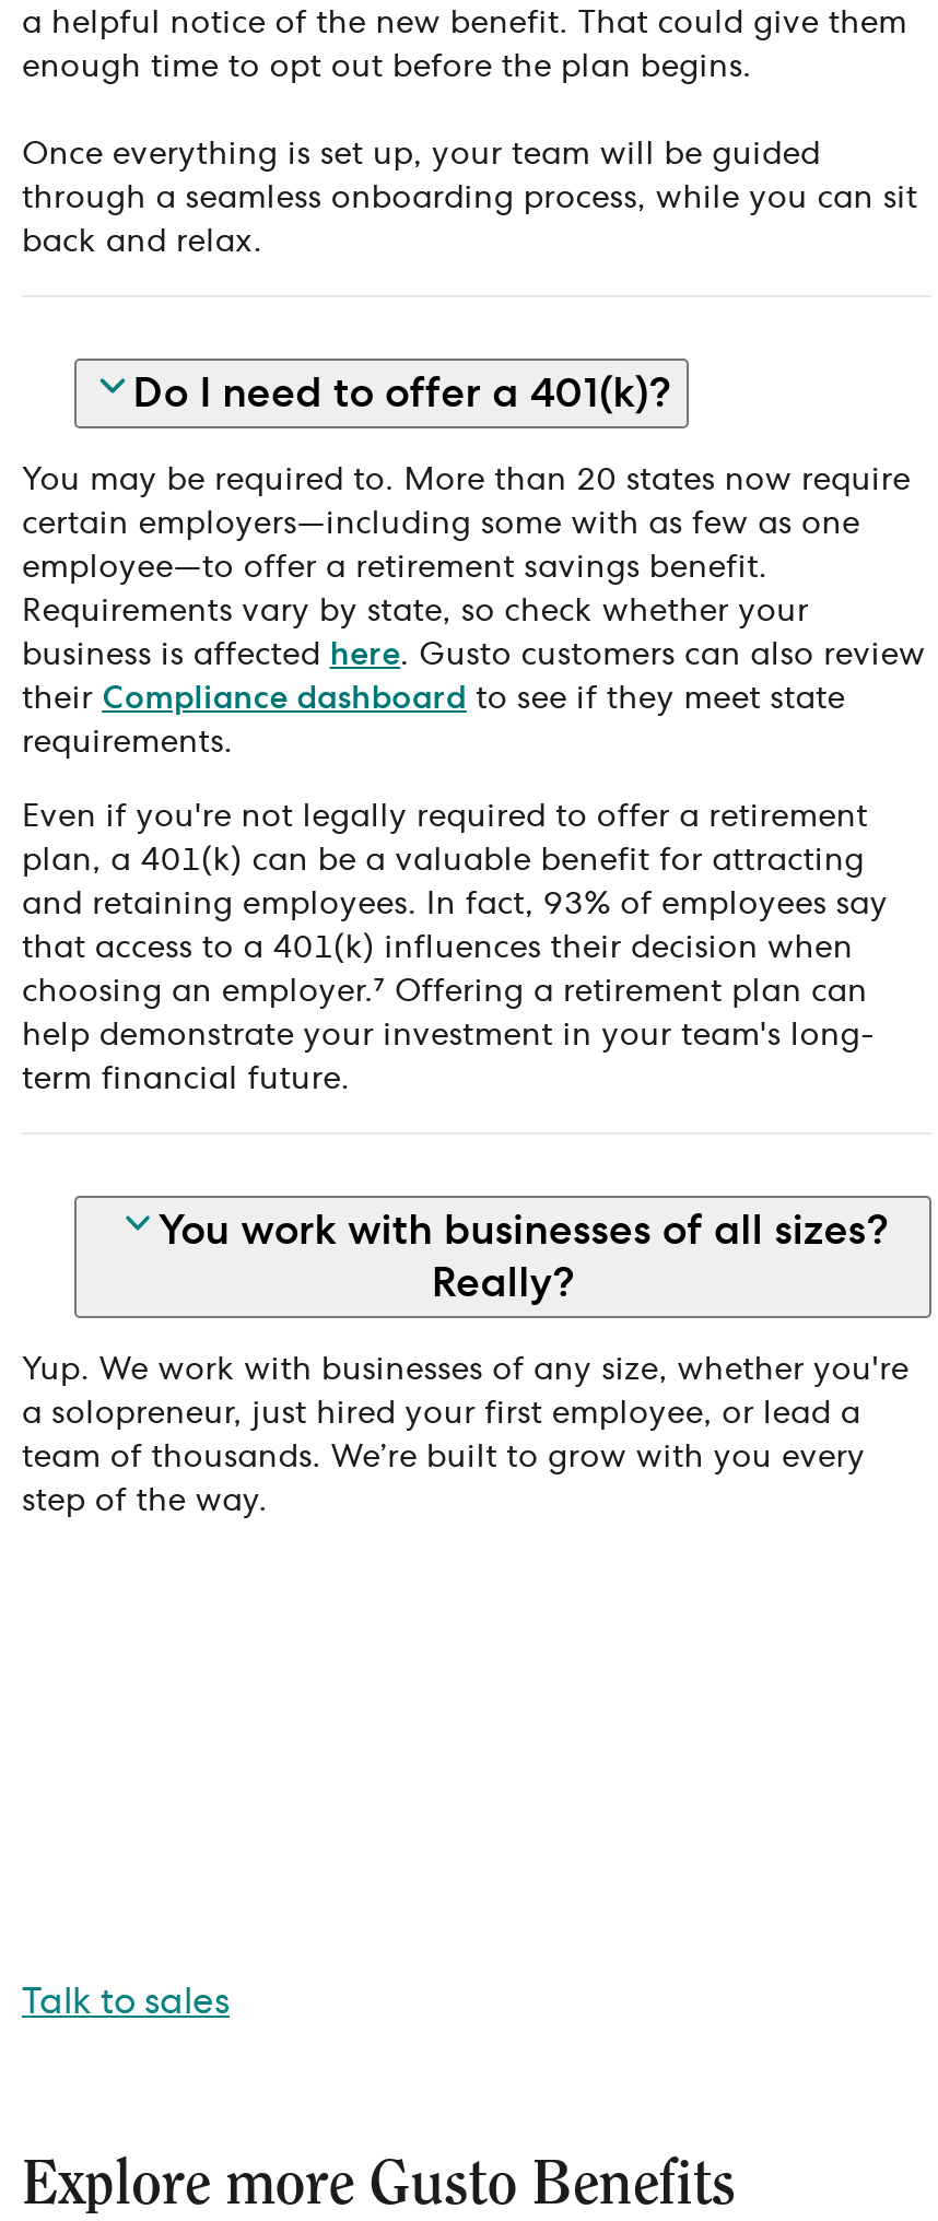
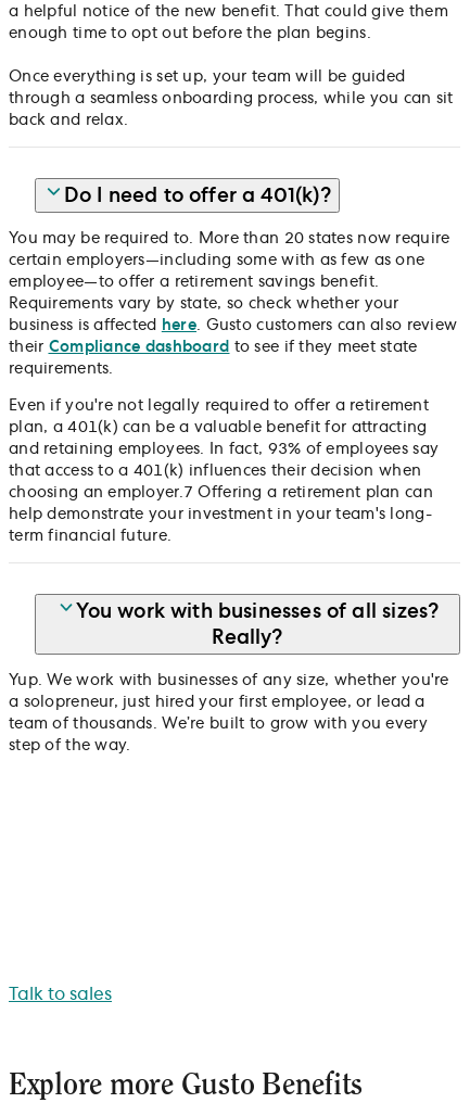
[22,977,868,1007] choosing an employer.⁷ Offering a retirement plan can -> [9,485,433,500] choosing an employer. 7 Offering a retirement plan can

